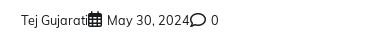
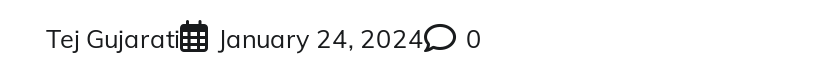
[21,12,219,28] Tej Gujarati May 30, 2024 0 -> [46,21,482,53] Tej Gujarati January 24, 2024 0

